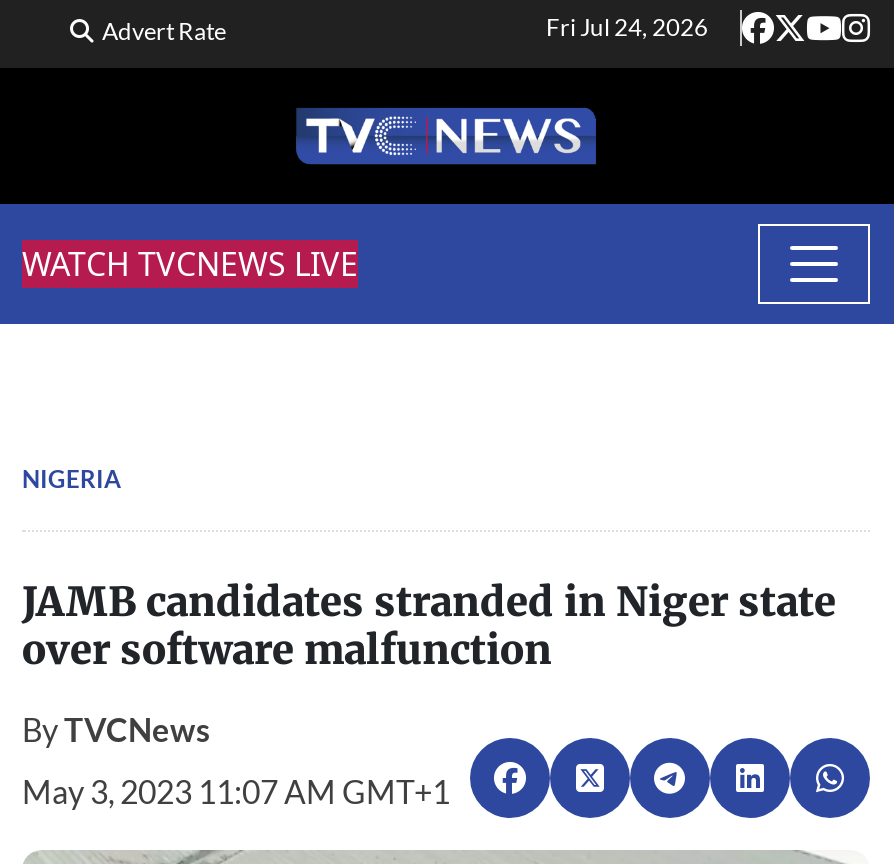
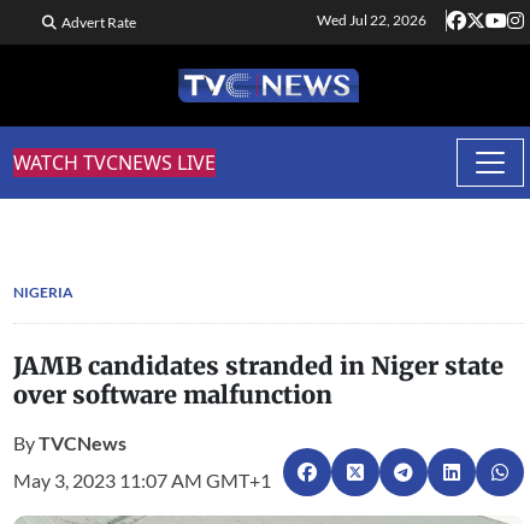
[546,12,708,42] Fri Jul 24, 2026 -> [317,11,426,29] Wed Jul 22, 2026

